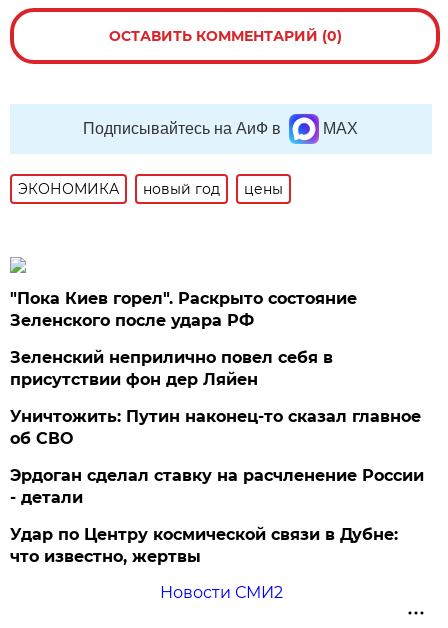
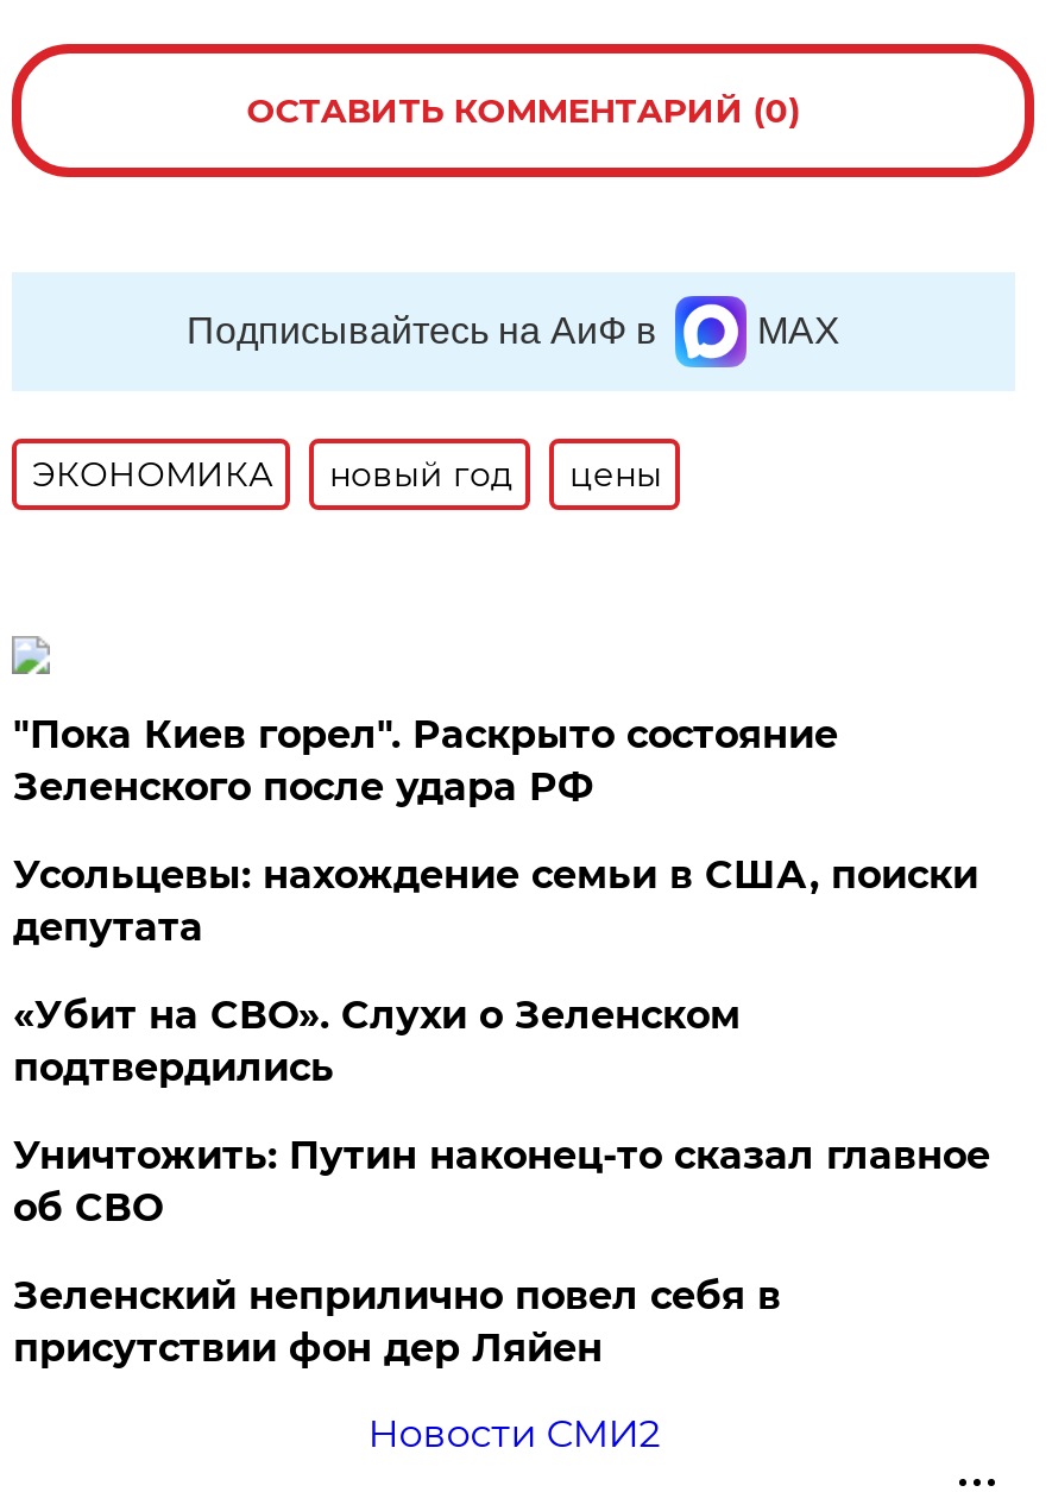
none -> [13,852,978,1090] Усольцевы: нахождение семьи в США, поиски | депутата | «Убит на СВО». Слухи о Зеленском | подтвердились
moved [10,348,333,389] -> [13,1273,781,1371]: Зеленский неприлично повел cебя в | присутствии фон дер Ляйен
moved [10,407,421,448] -> [13,1133,990,1230]: Уничтожить: Путин наконец-то сказал главное | об СВО
[10,466,424,566] Эрдоган сделал ставку на расчленение России | - детали | Удар по Центру космической связи в Дубне: | что известно, жертвы -> none

